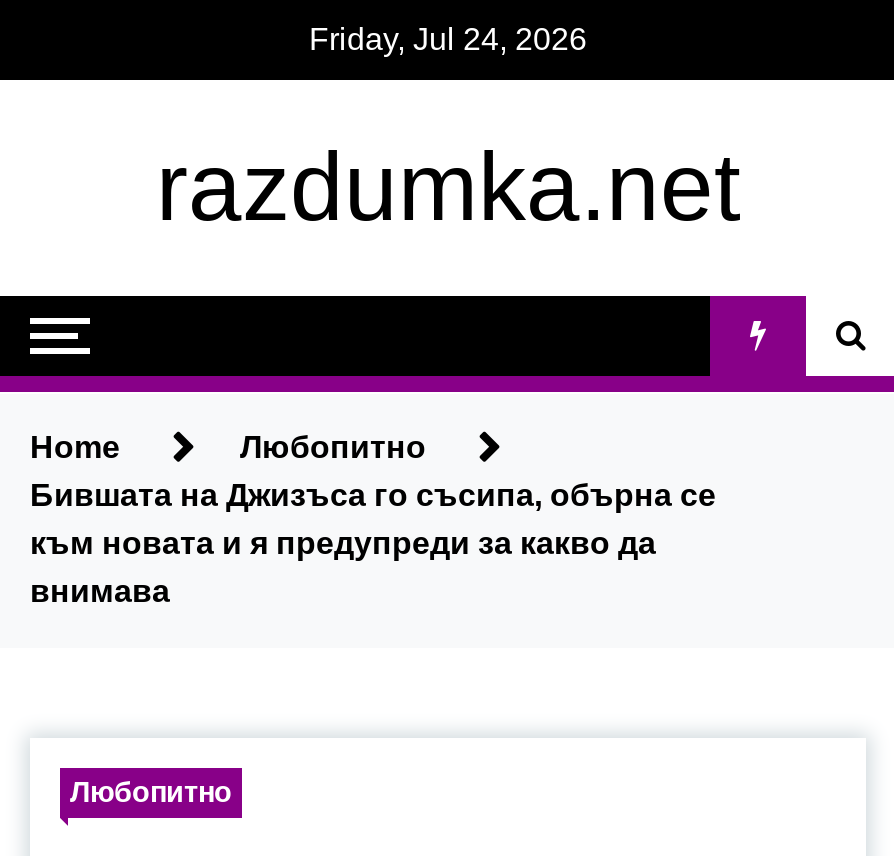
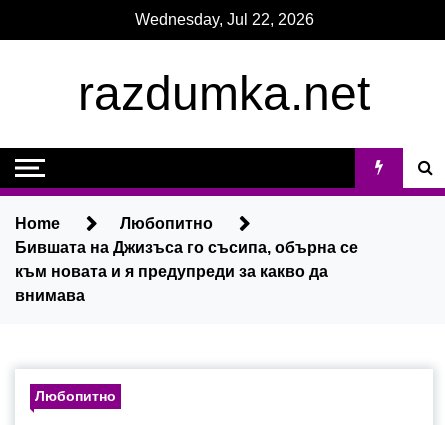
[309,22,587,56] Friday, Jul 24, 2026 -> [134,11,313,28] Wednesday, Jul 22, 2026

